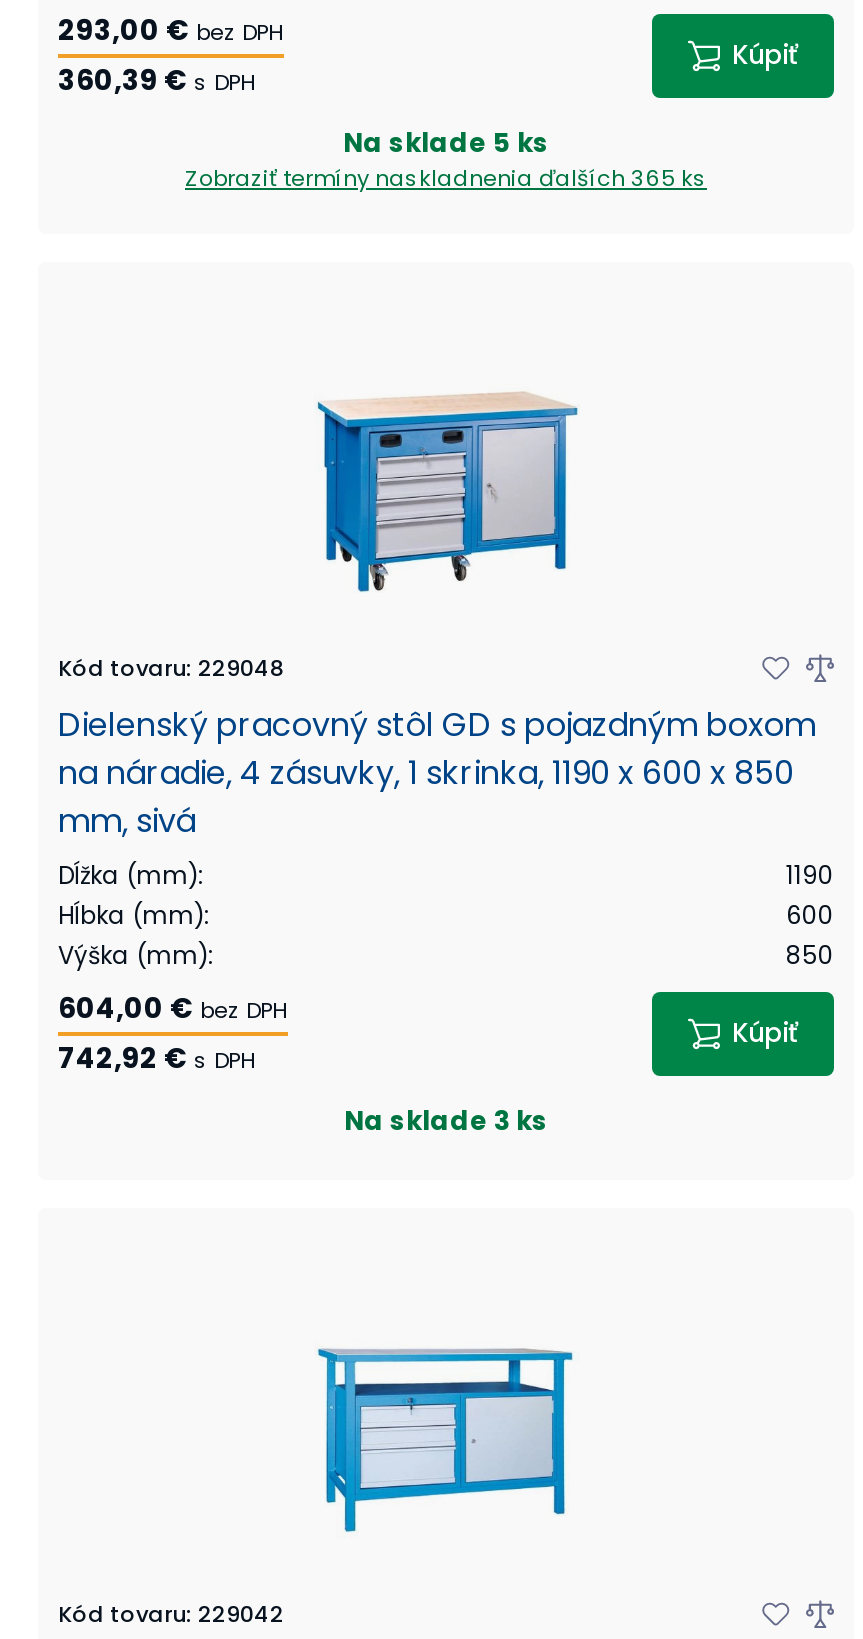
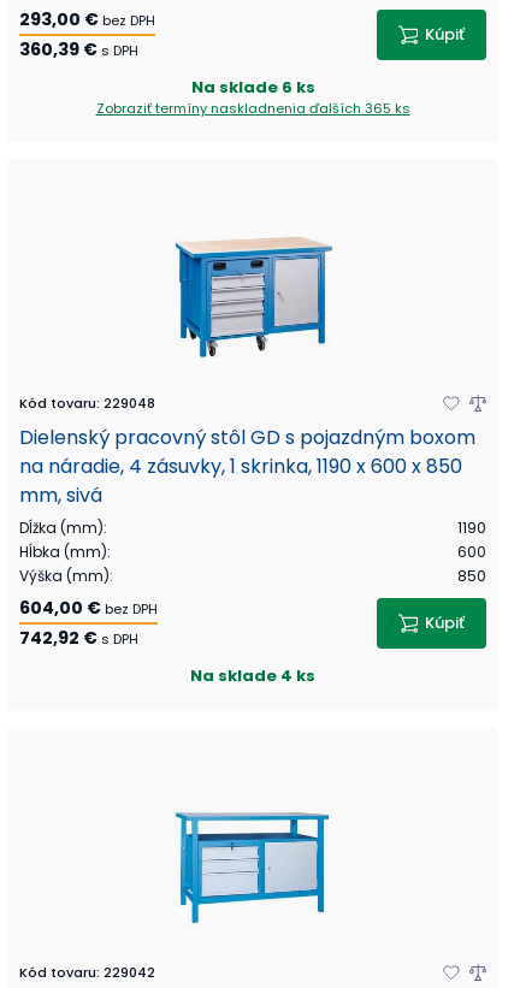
[343,123,549,161] Na sklade 5 ks -> [191,75,315,98] Na sklade 6 ks
[344,1101,548,1139] Na sklade 3 ks -> [190,664,315,687] Na sklade 4 ks

